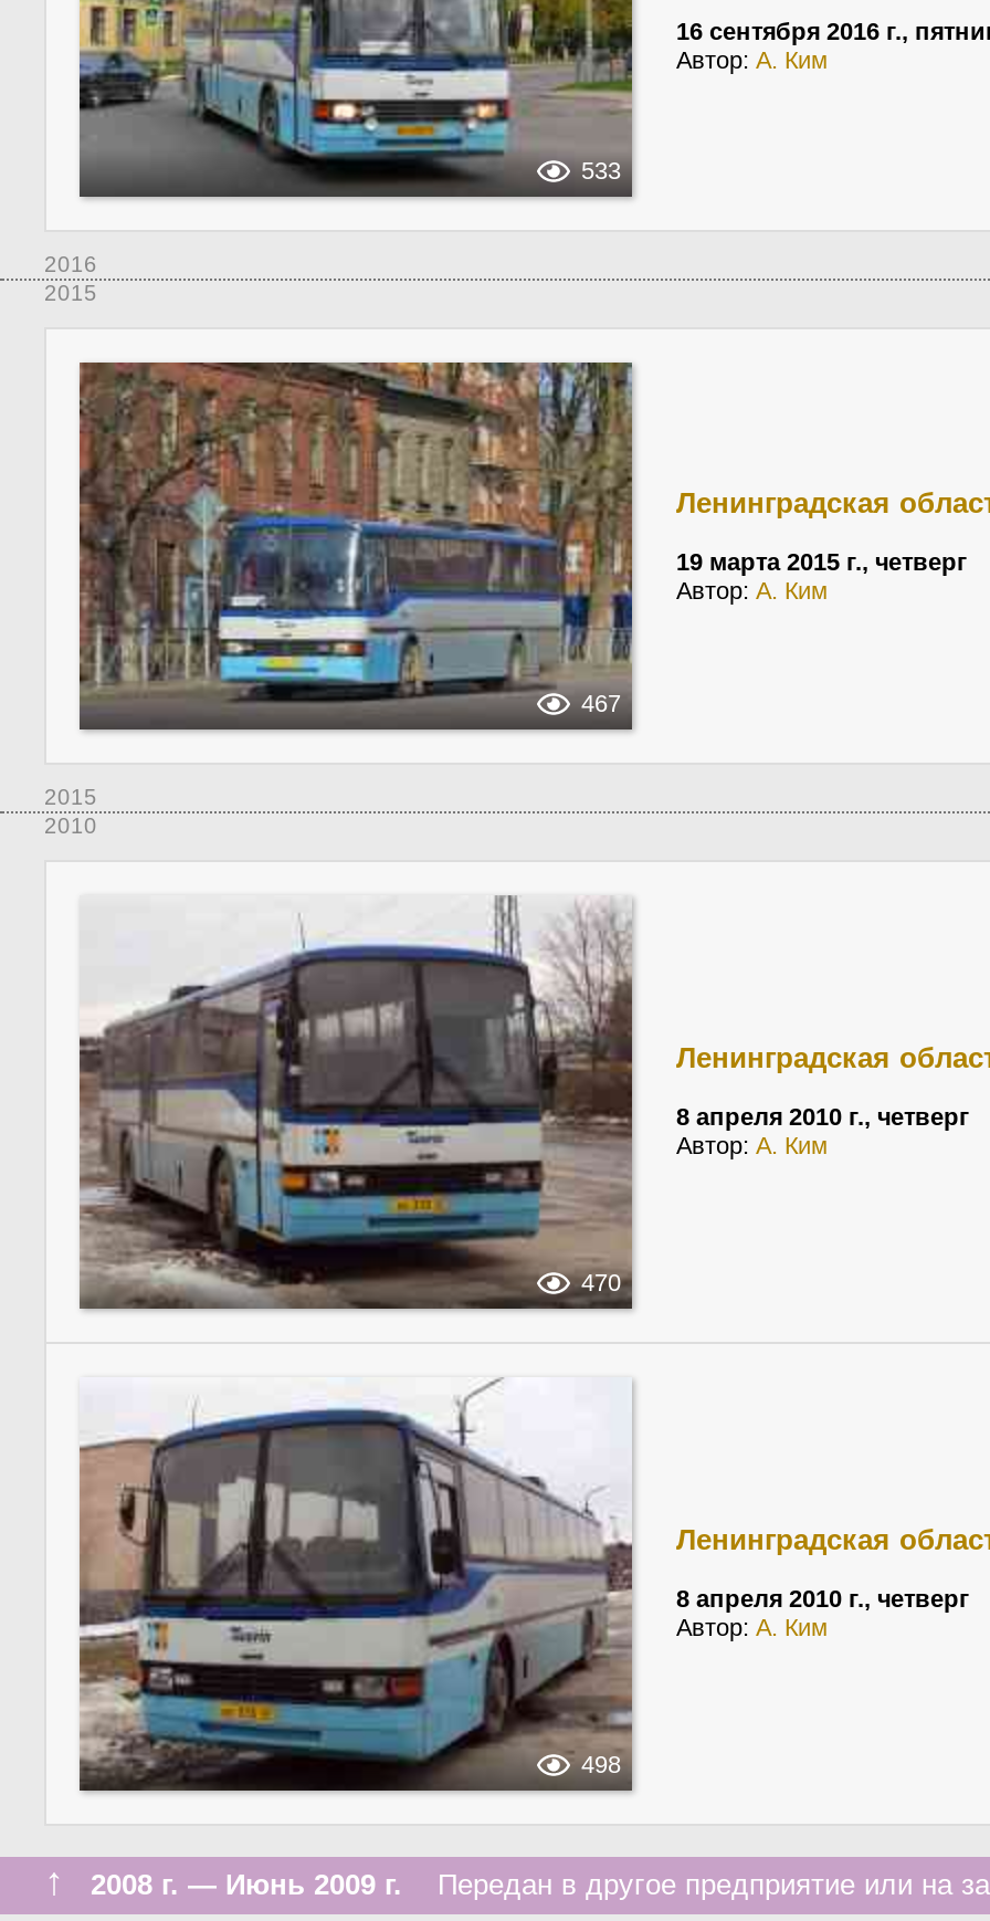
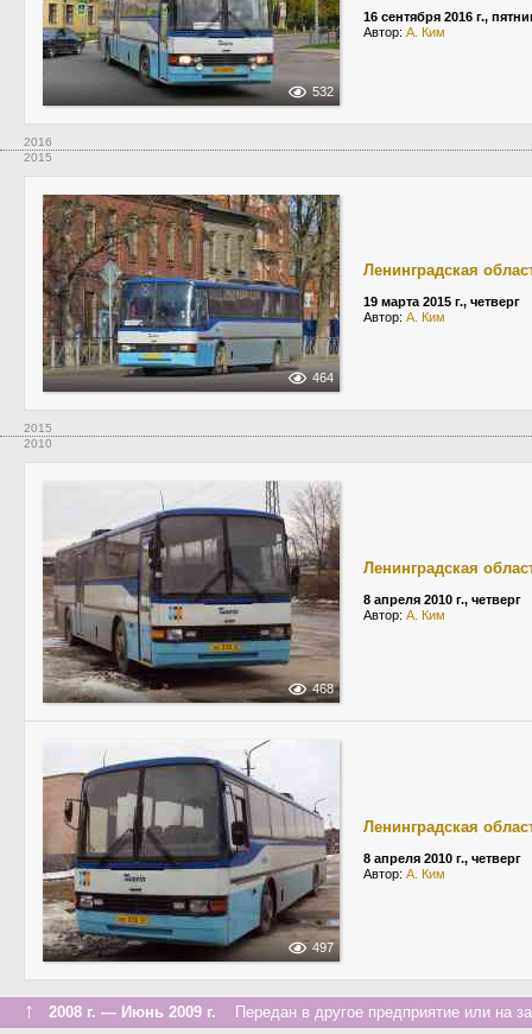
[581,157,621,183] 533 -> [312,84,334,99] 532
[581,690,621,716] 467 -> [312,370,334,385] 464
[581,1269,621,1295] 470 -> [312,681,334,696] 468
[581,1751,621,1777] 498 -> [312,940,334,954] 497

